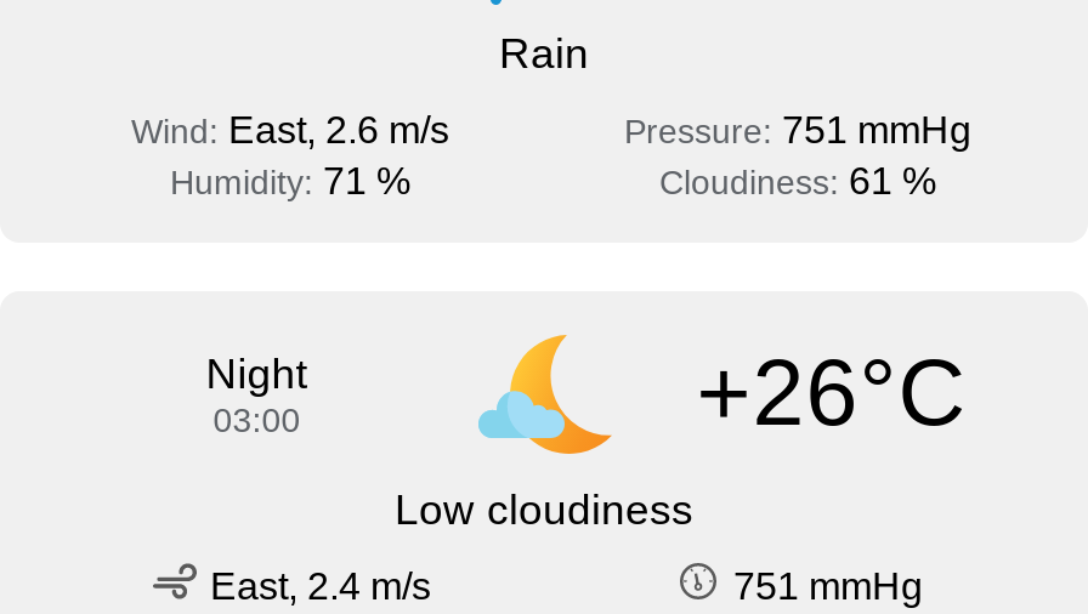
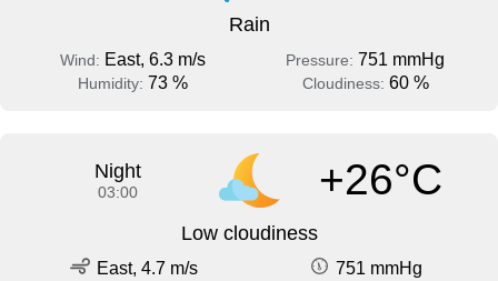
[131,109,449,150] Wind: East, 2.6 m/s -> [60,50,206,69] Wind: East, 6.3 m/s
[170,160,410,201] Humidity: 71 % -> [78,73,188,92] Humidity: 73 %
[659,160,936,201] Cloudiness: 61 % -> [302,73,429,92] Cloudiness: 60 %
[210,565,431,606] East, 2.4 m/s -> [96,259,197,278] East, 4.7 m/s

